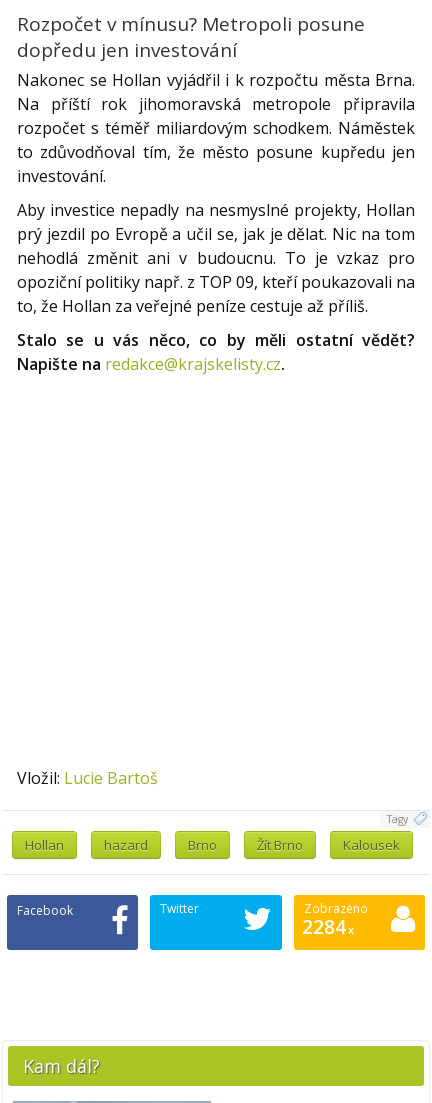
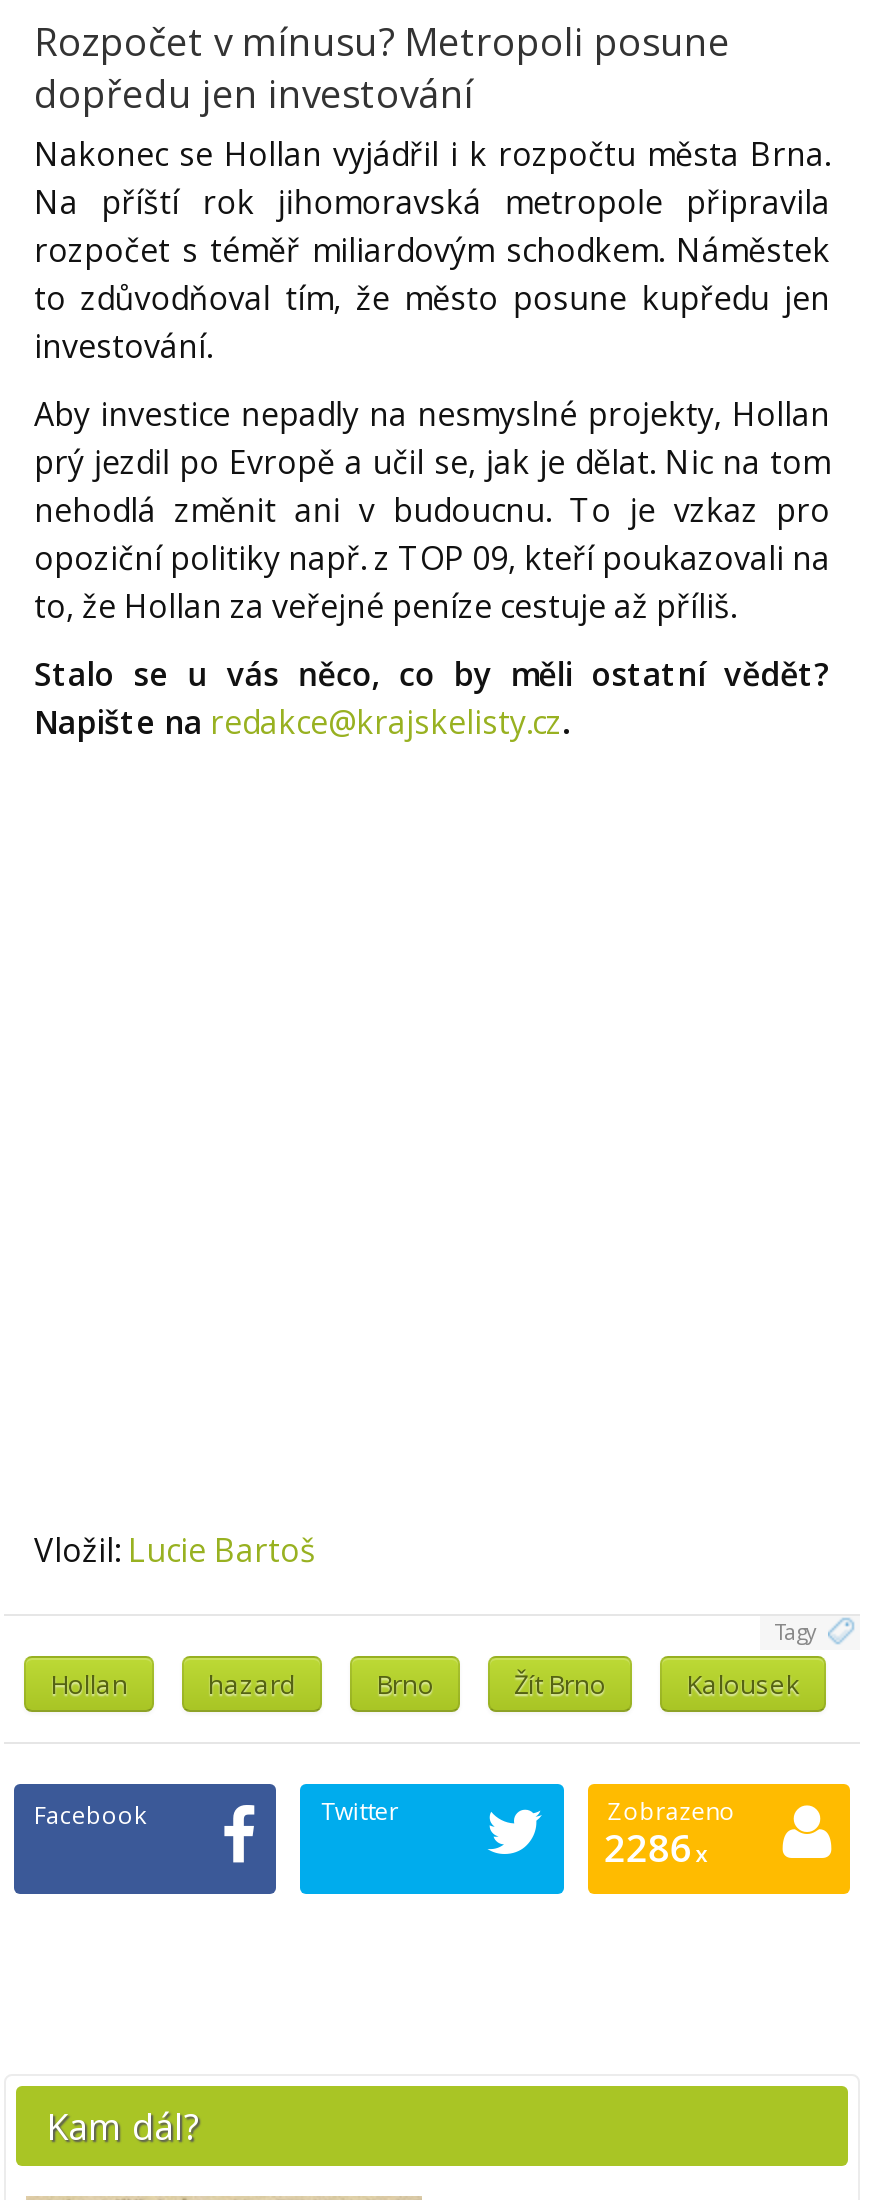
[302,914,354,940] 2284 x -> [603,1822,707,1874] 2286 x

